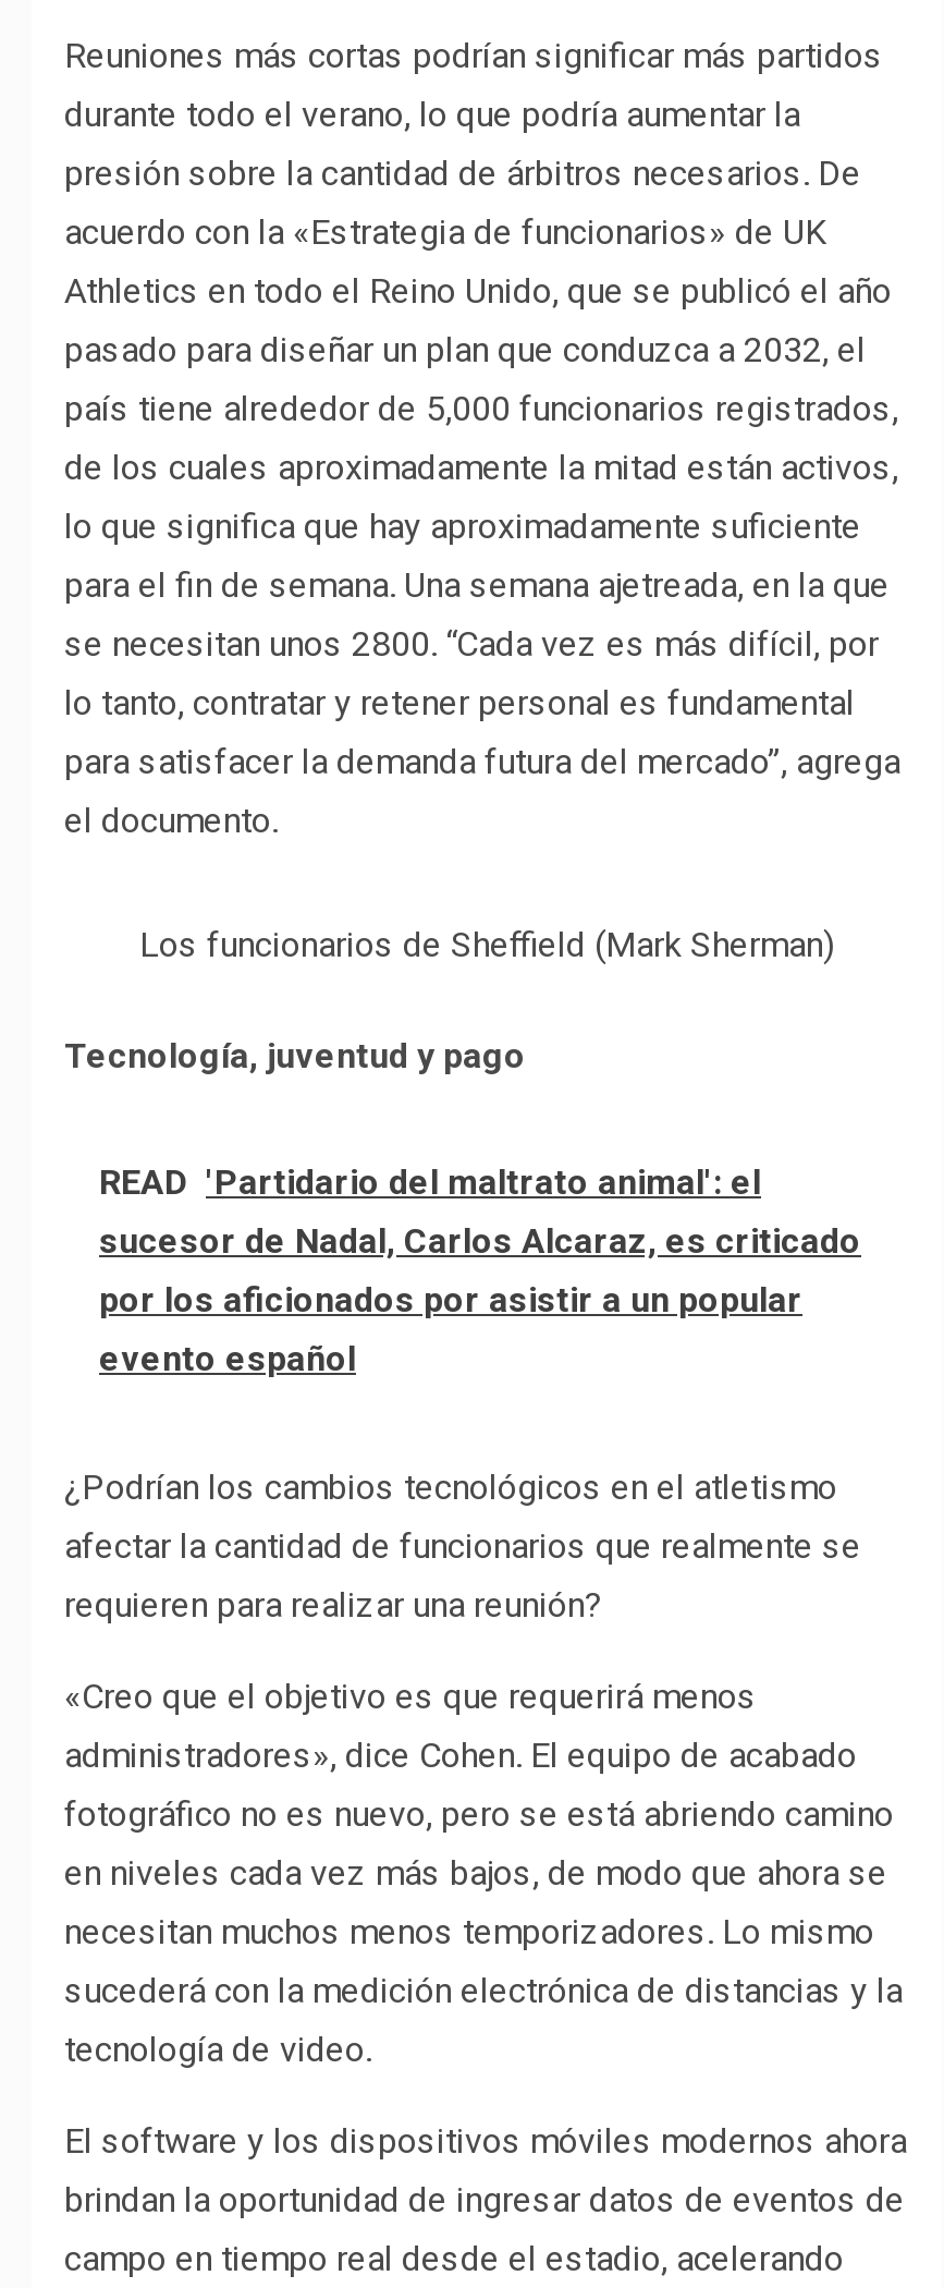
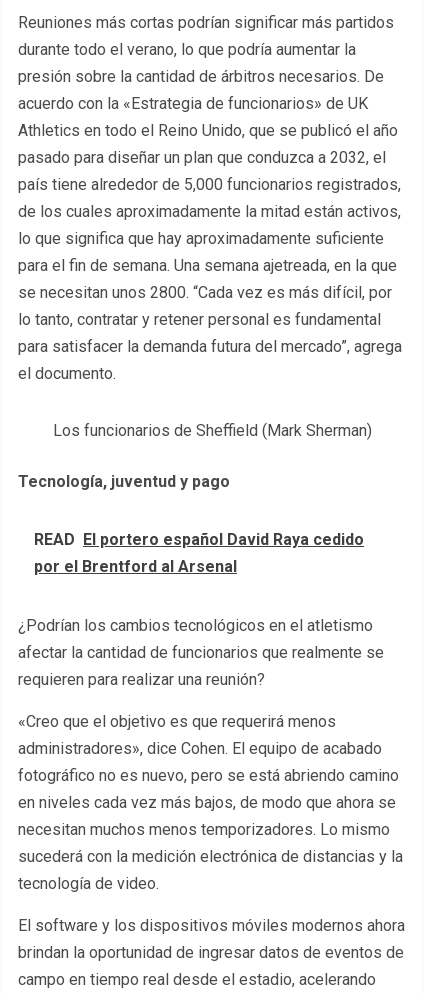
[99,1161,861,1379] READ 'Partidario del maltrato animal': el | sucesor de Nadal, Carlos Alcaraz, es criticado | por los aficionados por asistir a un popular | evento español -> [34,530,364,576] READ El portero español David Raya cedido | por el Brentford al Arsenal

